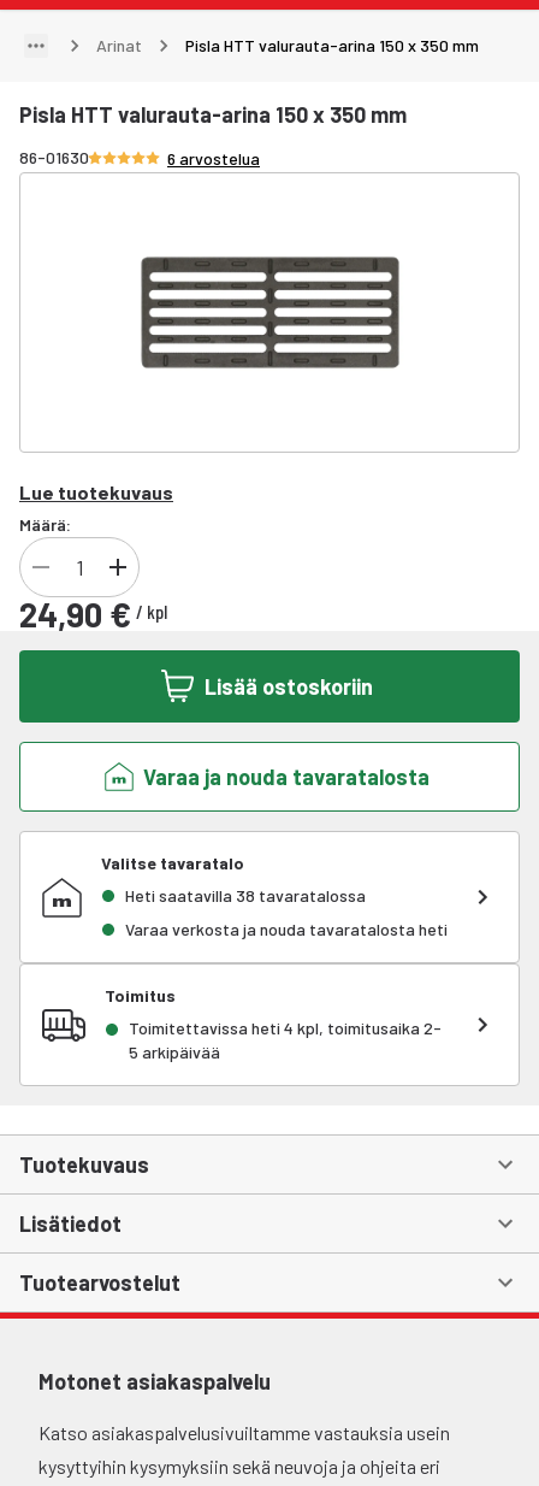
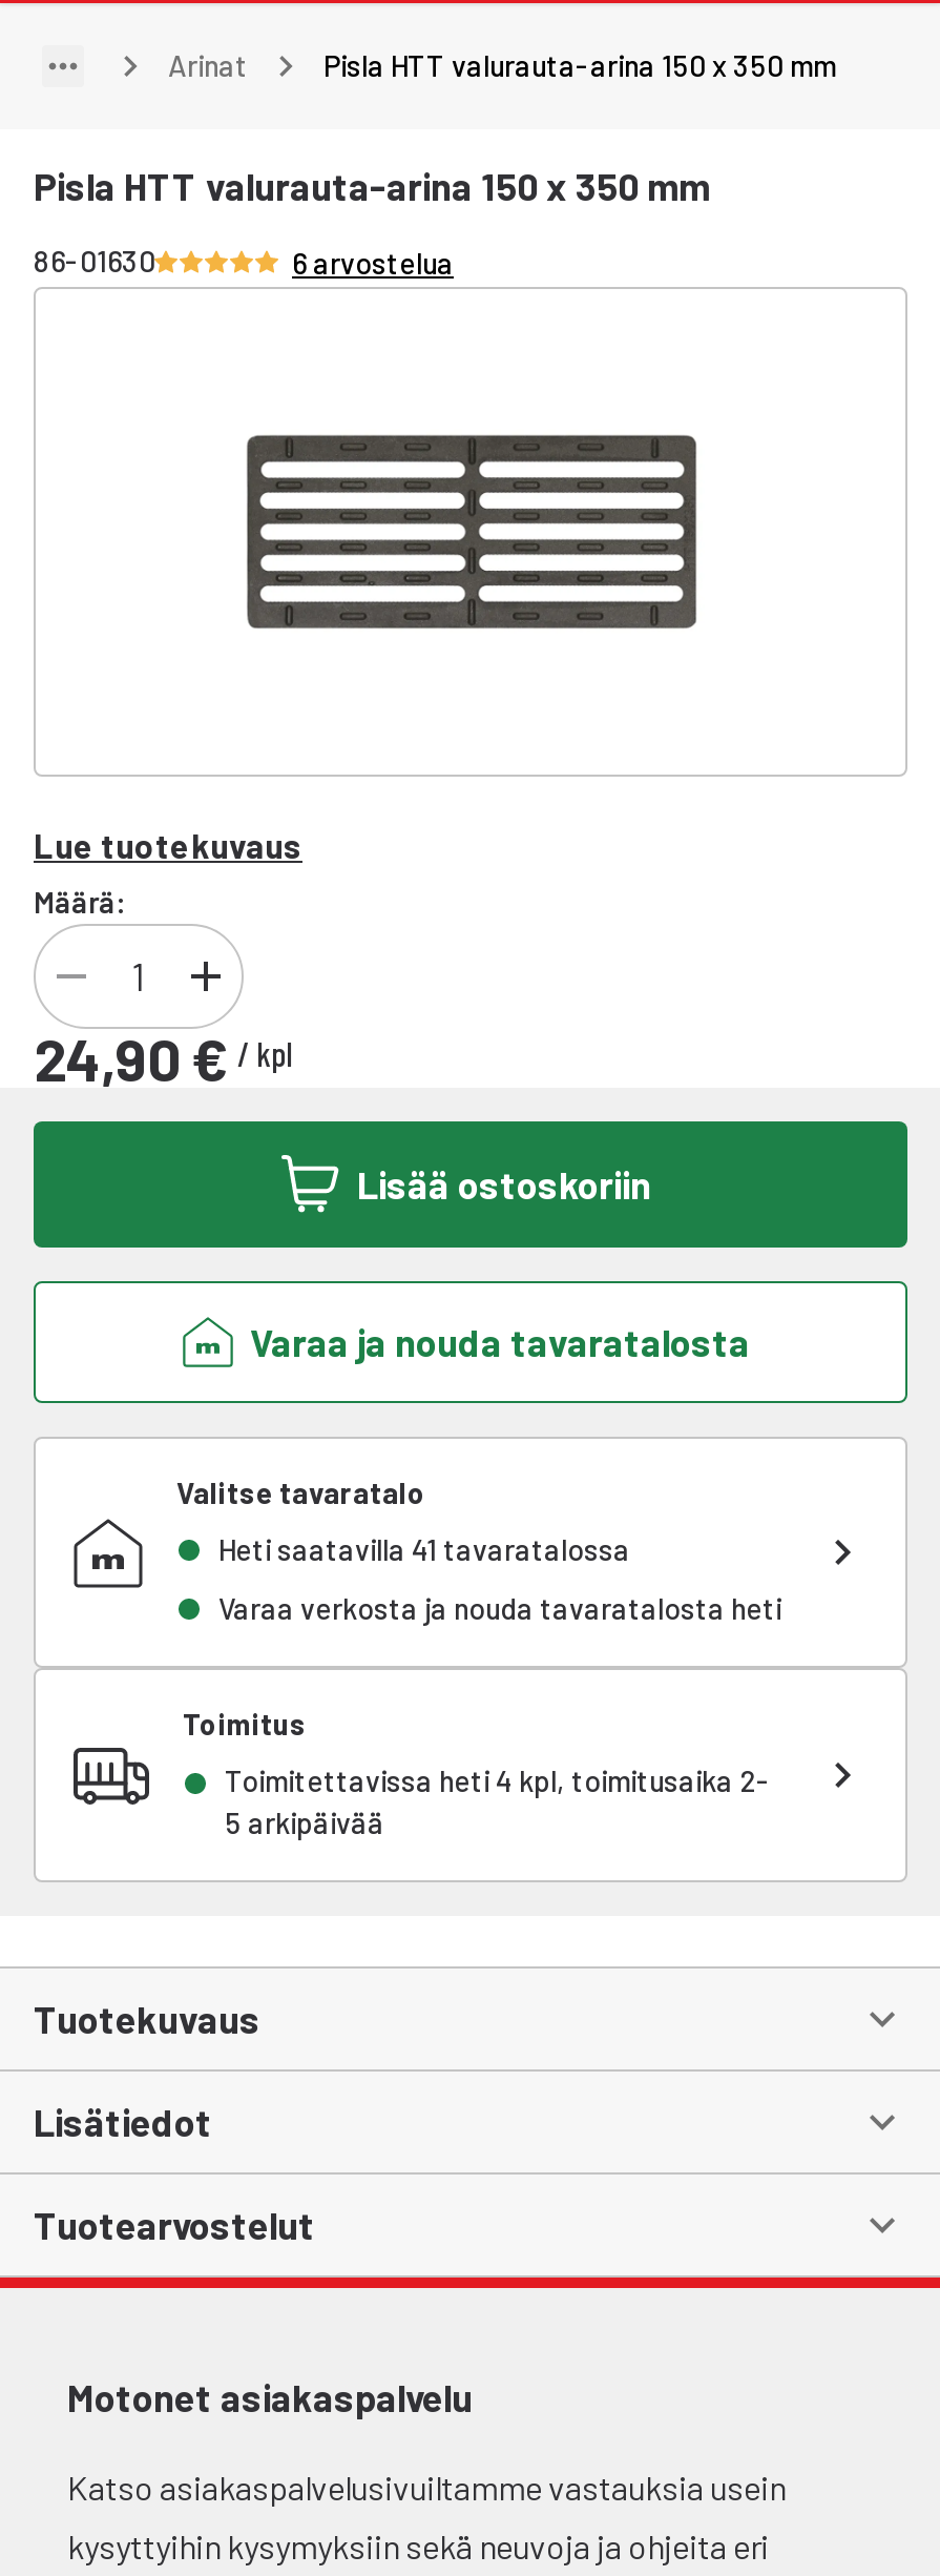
[125,885,366,906] Heti saatavilla 38 tavaratalossa -> [218,1531,630,1567] Heti saatavilla 41 tavaratalossa

